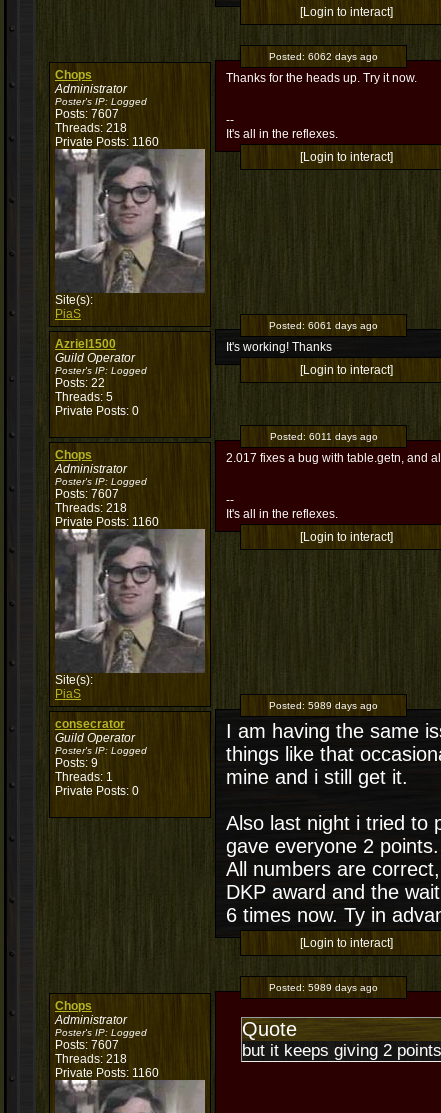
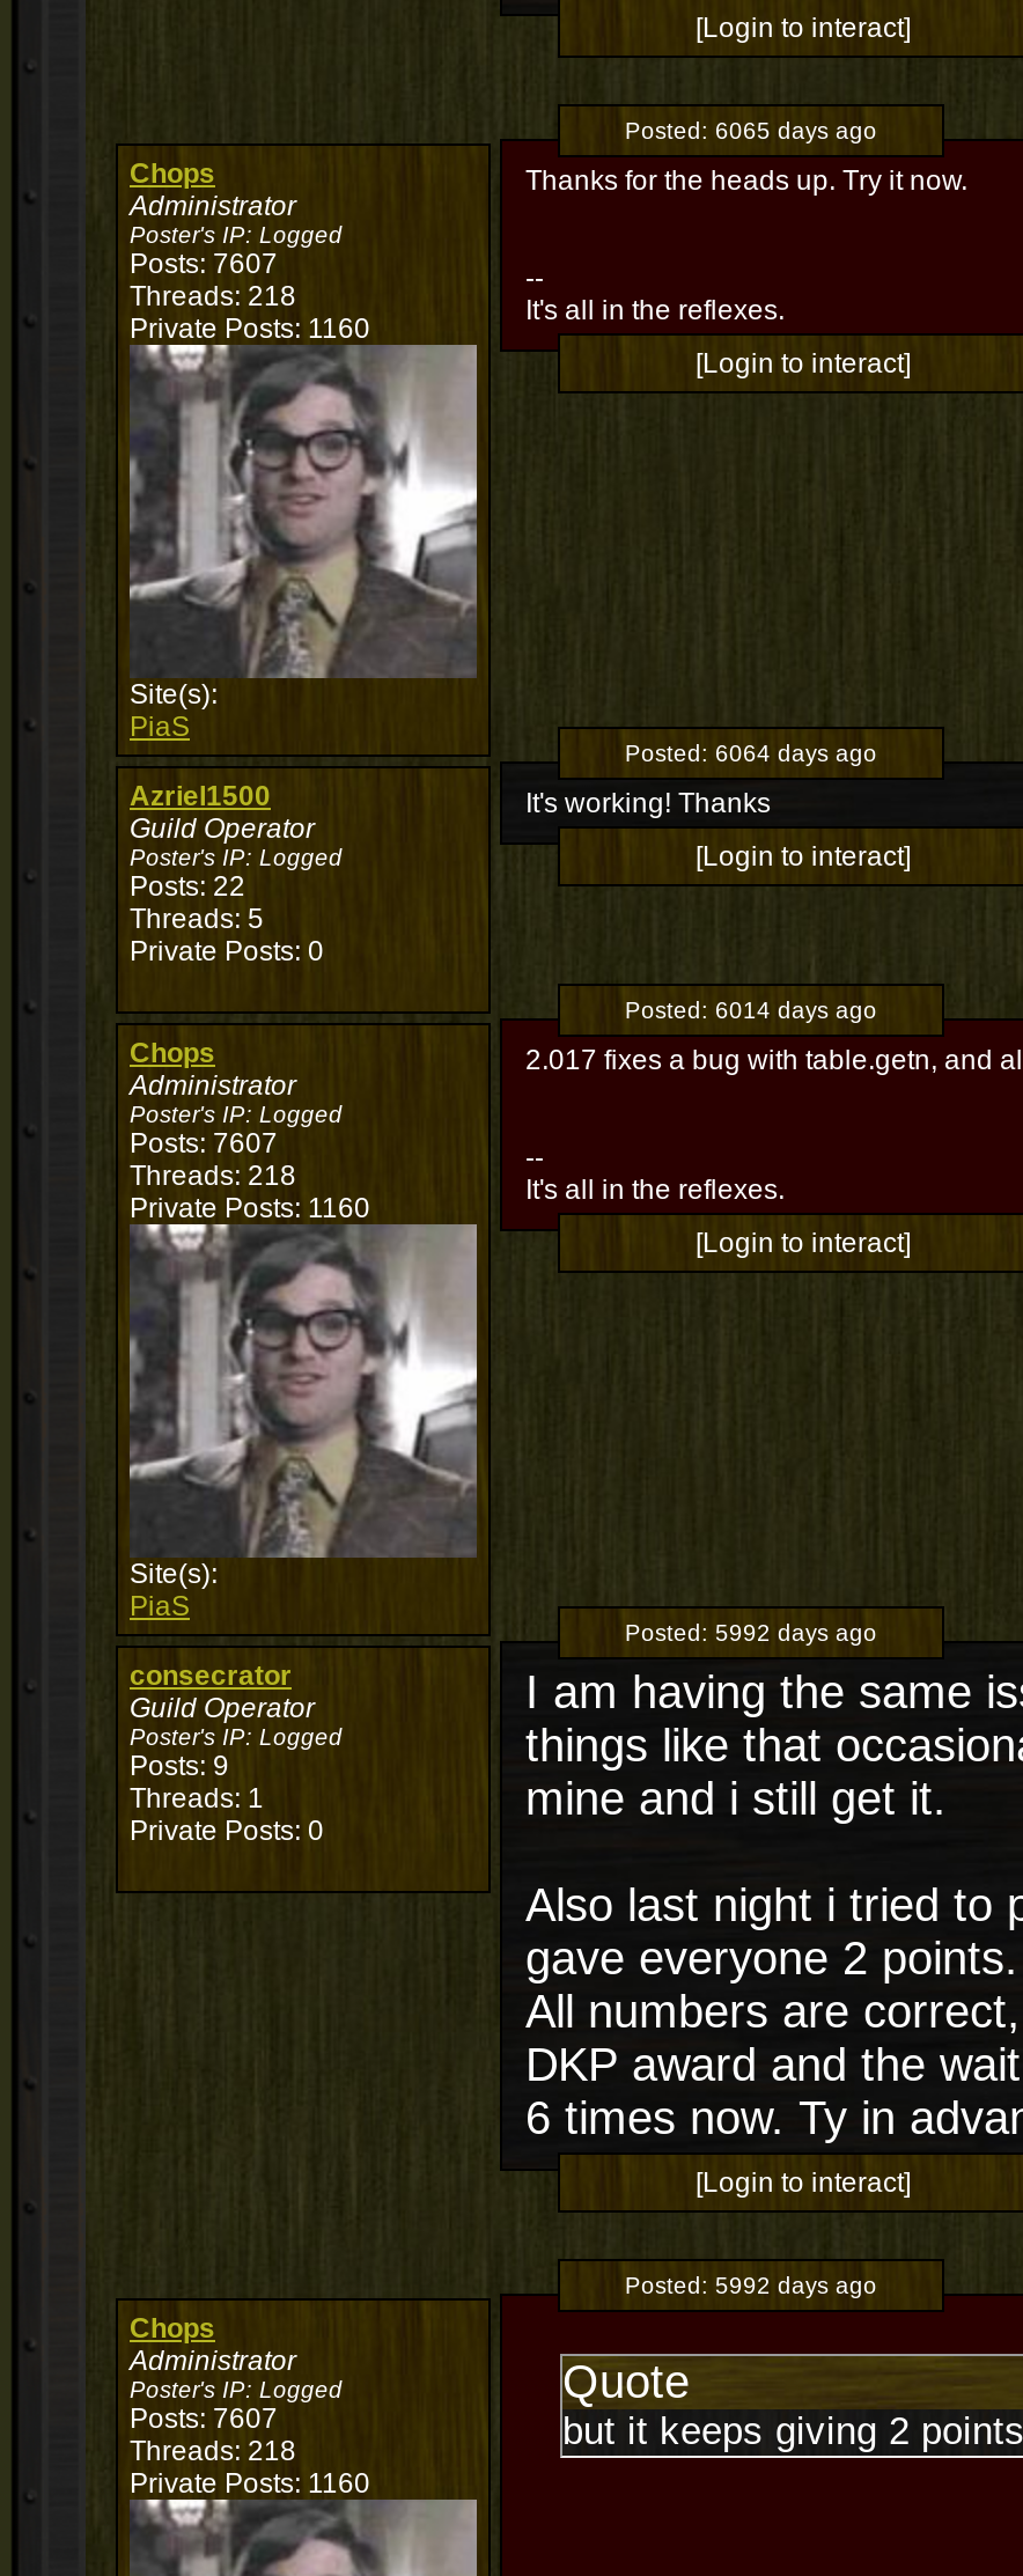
[269,51,378,62] Posted: 6062 days ago -> [625,118,877,143] Posted: 6065 days ago
[269,320,378,331] Posted: 6061 days ago -> [625,741,877,766] Posted: 6064 days ago
[269,431,377,442] Posted: 6011 days ago -> [625,998,877,1023] Posted: 6014 days ago
[269,700,378,711] Posted: 5989 days ago -> [625,1620,877,1646] Posted: 5992 days ago
[269,982,378,993] Posted: 5989 days ago -> [625,2273,877,2298] Posted: 5992 days ago

